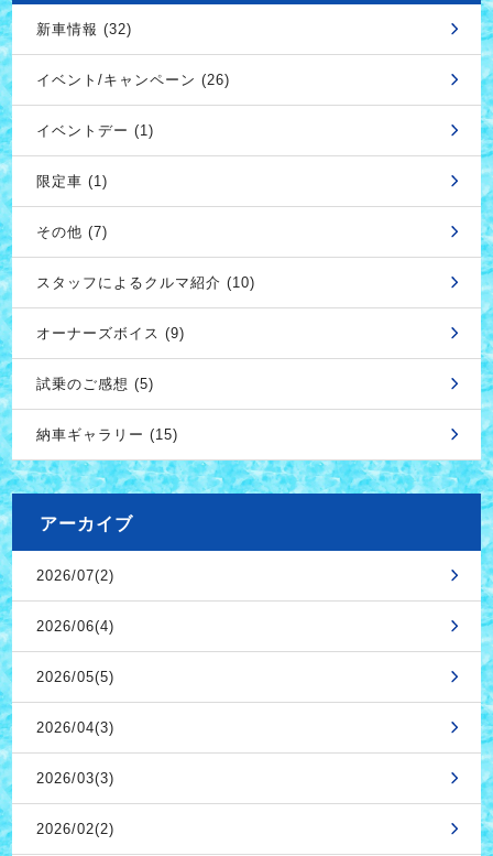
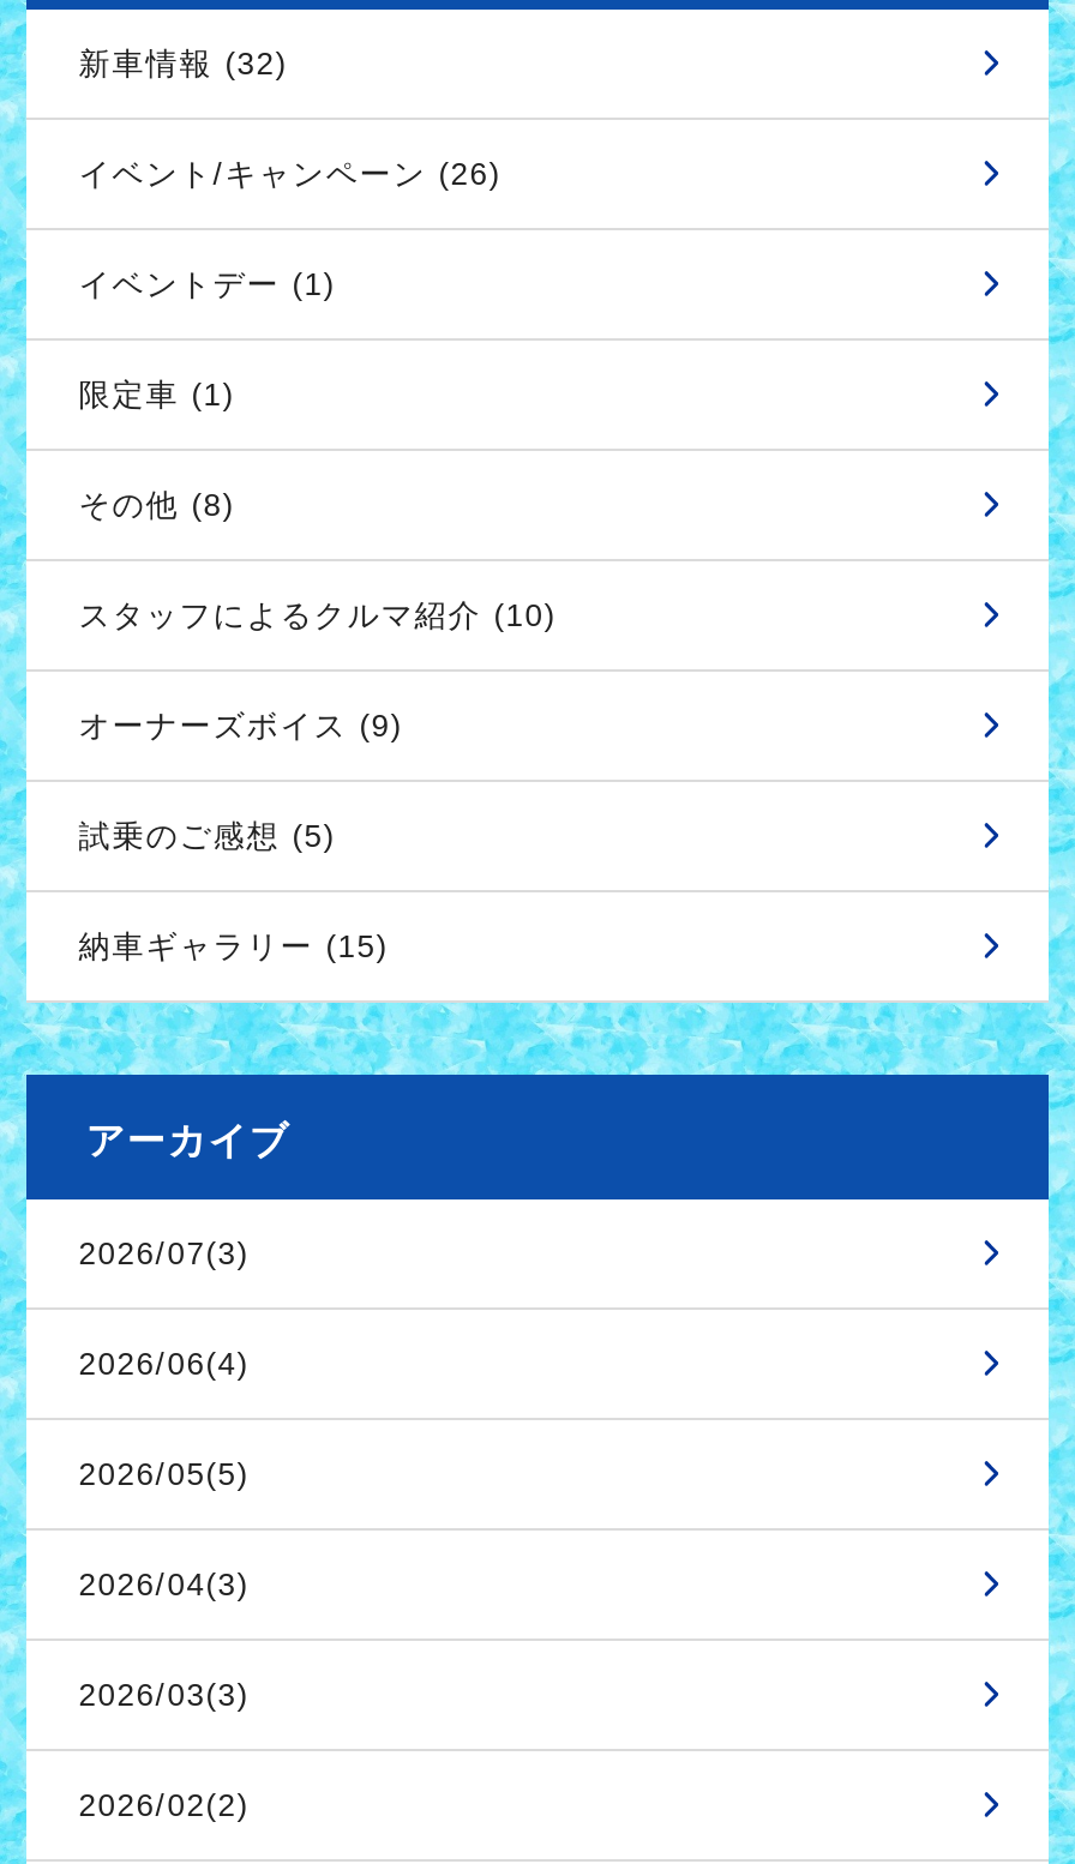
[36,224,108,240] その他 (7) -> [79,487,235,523] その他 (8)
[36,567,114,584] 2026/07(2) -> [79,1235,249,1271] 2026/07(3)

